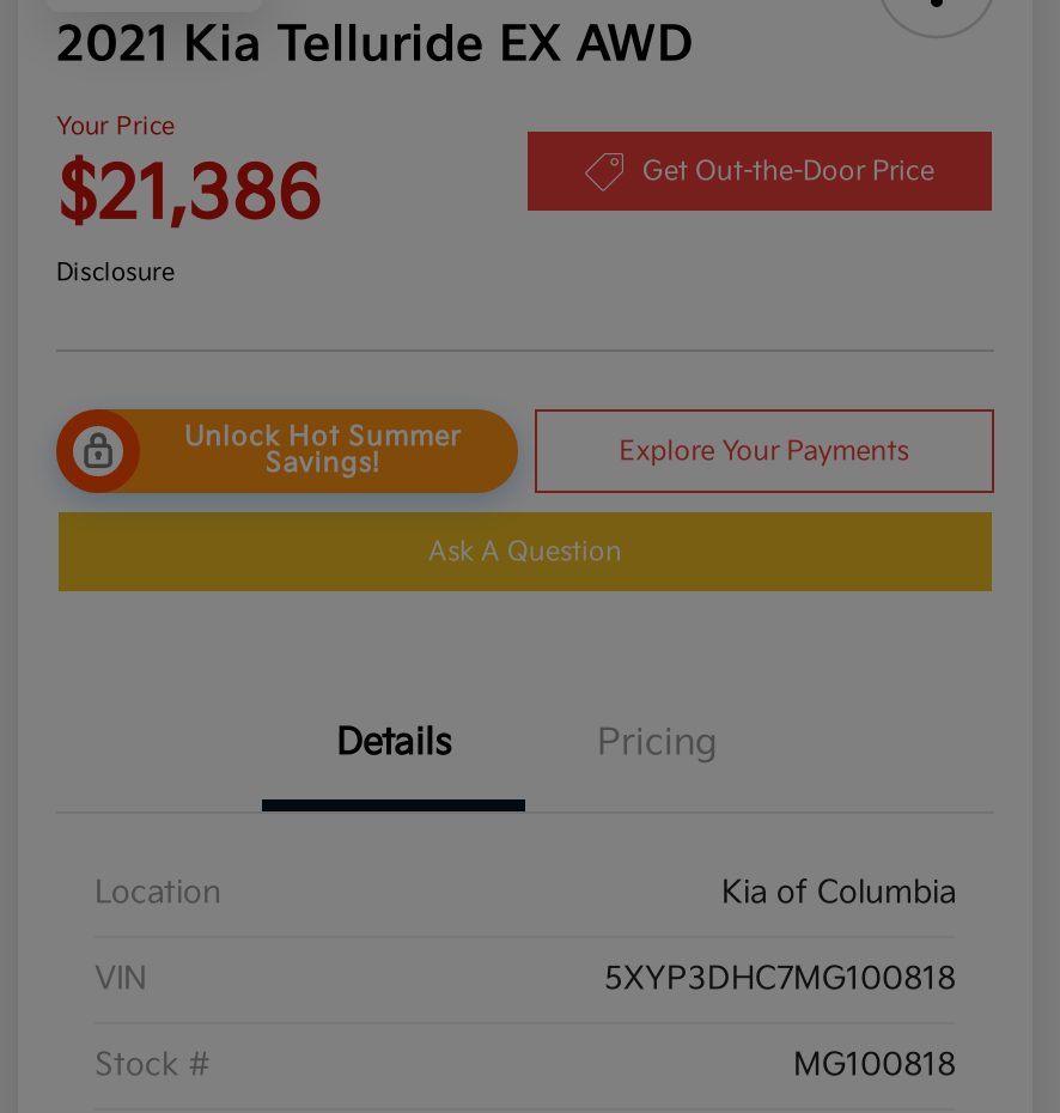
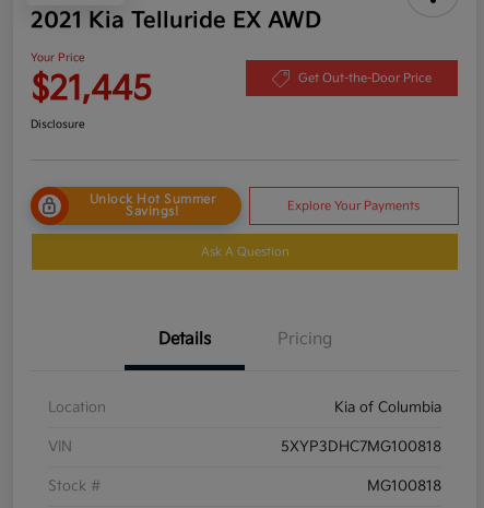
[56,153,322,239] $21,386 -> [31,70,152,109] $21,445

